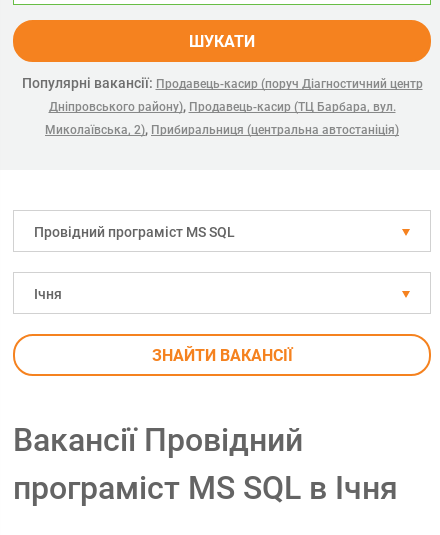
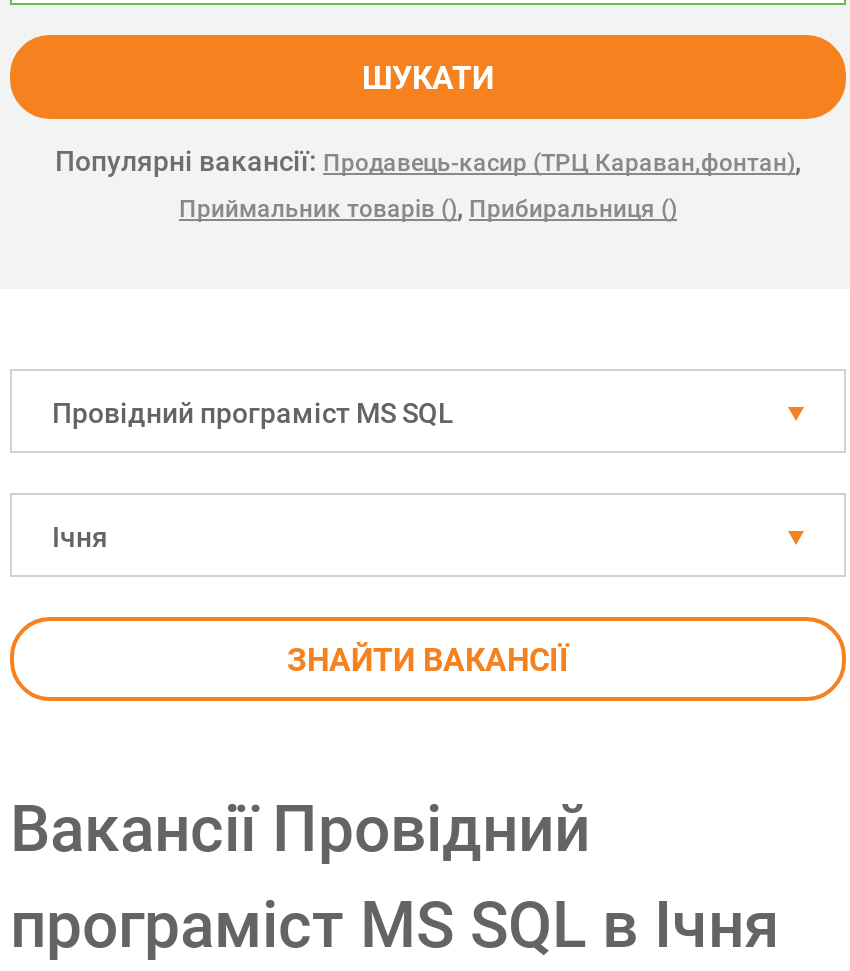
[21,75,422,137] Популярні вакансії: Продавець-касир (поруч Діагностичний центр | Дніпровського району), Продавець-касир (ТЦ Барбара, вул. | Миколаївська, 2), Прибиральниця (центральна автостаніція) -> [55,145,801,223] Популярні вакансії: Продавець-касир (ТРЦ Караван,фонтан), | Приймальник товарів (), Прибиральниця ()

